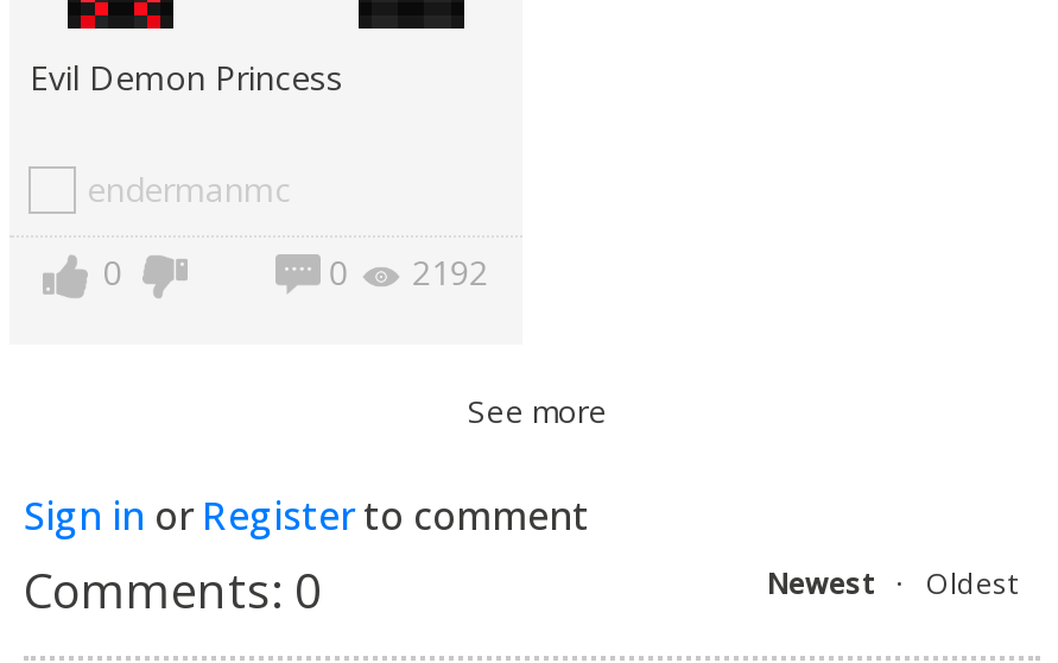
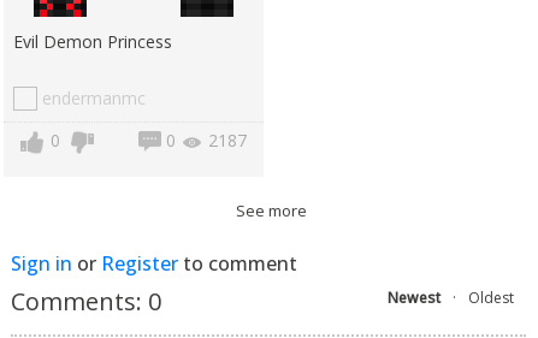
[329,250,488,295] 0 2192 -> [166,129,246,152] 0 2187

